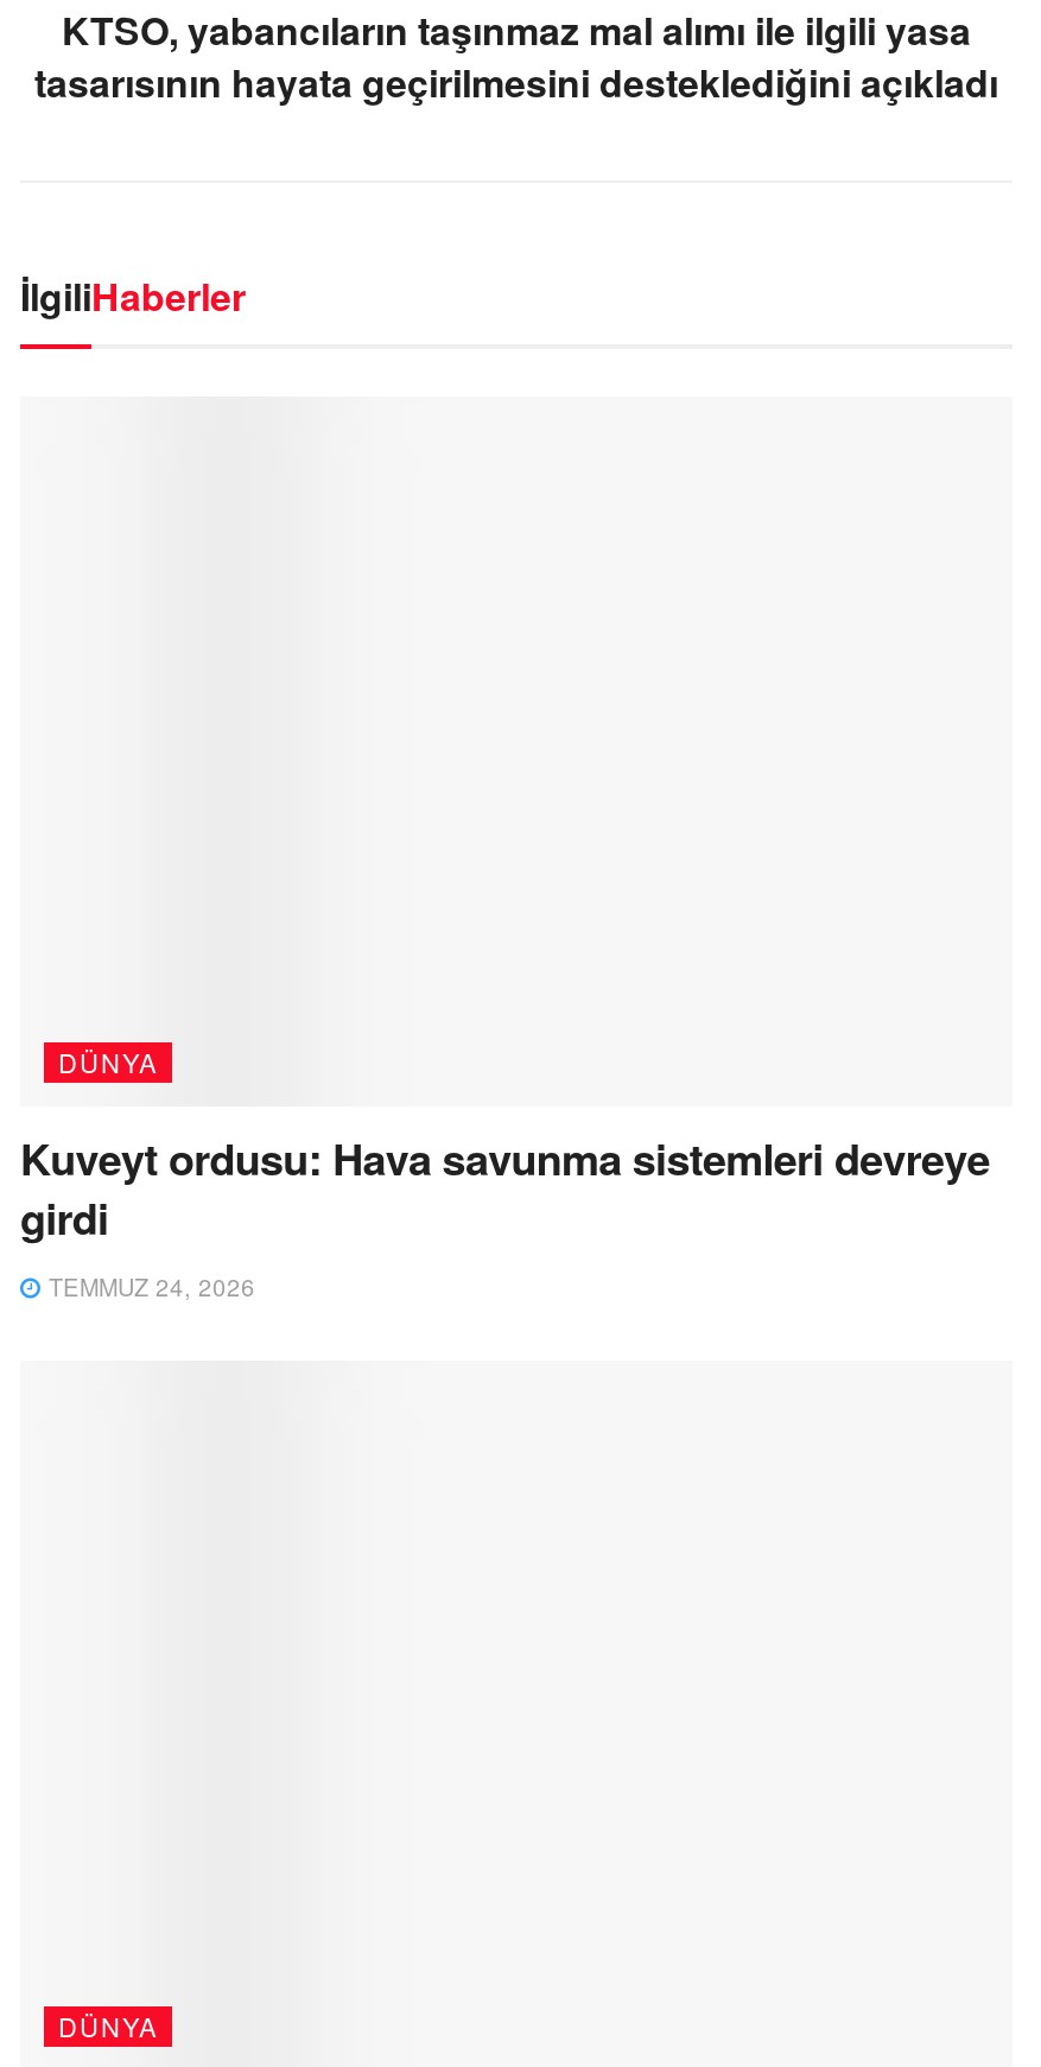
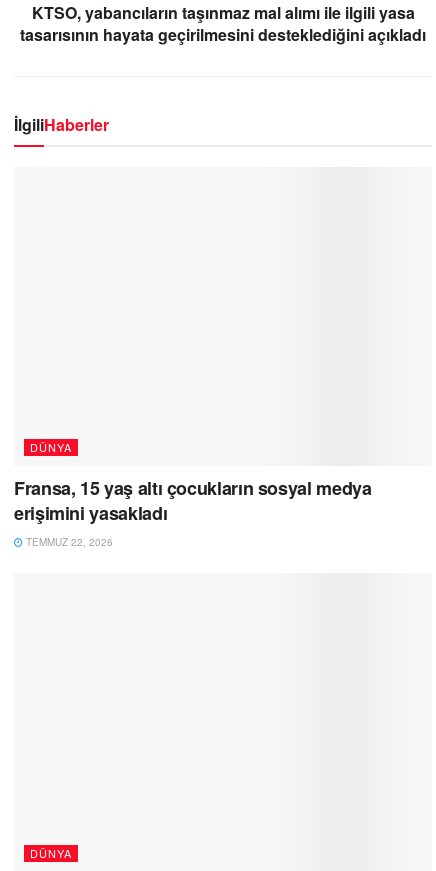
[20,1128,990,1303] Kuveyt ordusu: Hava savunma sistemleri devreye | girdi | TEMMUZ 24, 2026 -> [14,475,371,549] Fransa, 15 yaş altı çocukların sosyal medya | erişimini yasakladı | TEMMUZ 22, 2026

